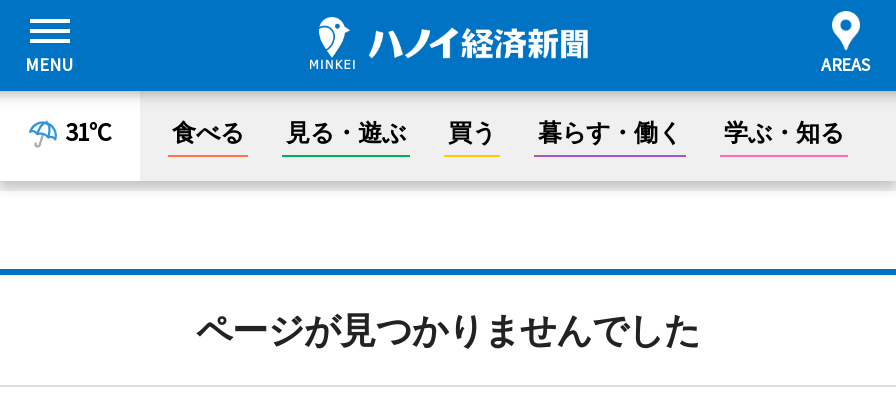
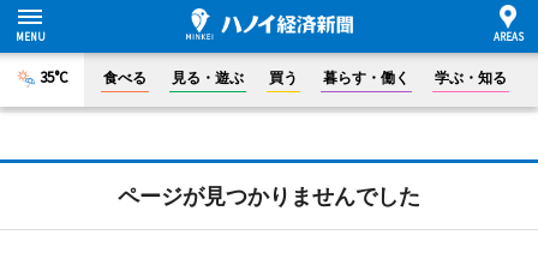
[65,116,844,150] 31°C 食べる 見る・遊ぶ 買う 暮らす・働く 学ぶ・知る -> [39,68,507,88] 35°C 食べる 見る・遊ぶ 買う 暮らす・働く 学ぶ・知る

